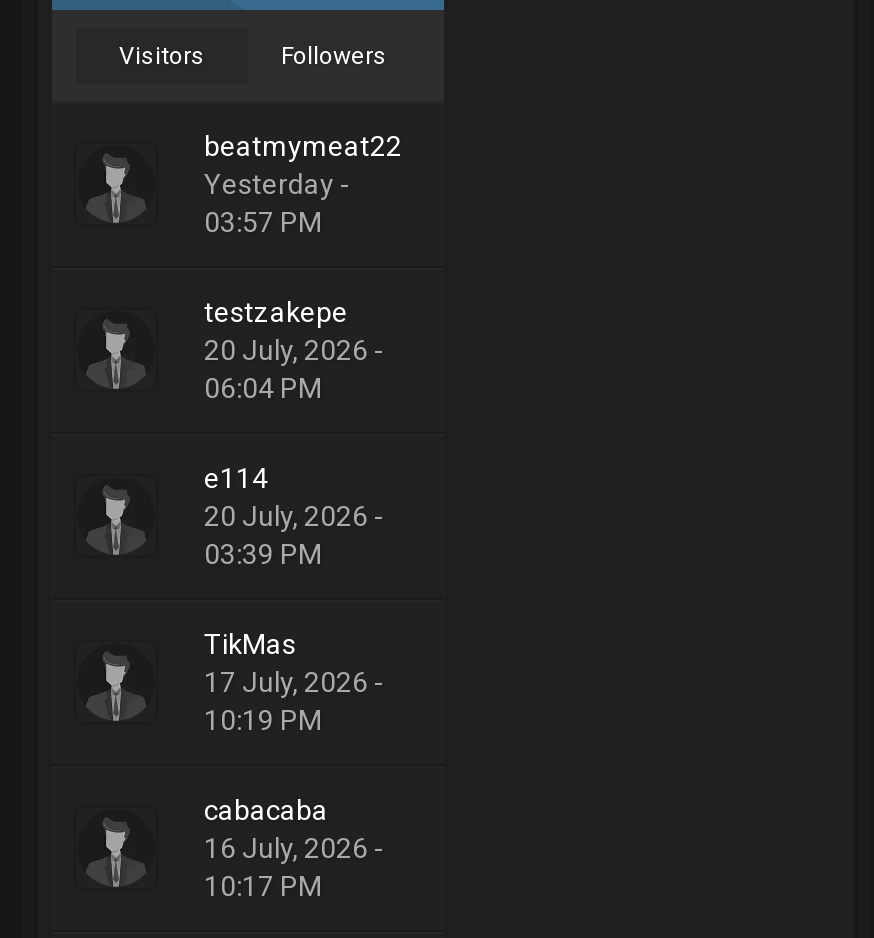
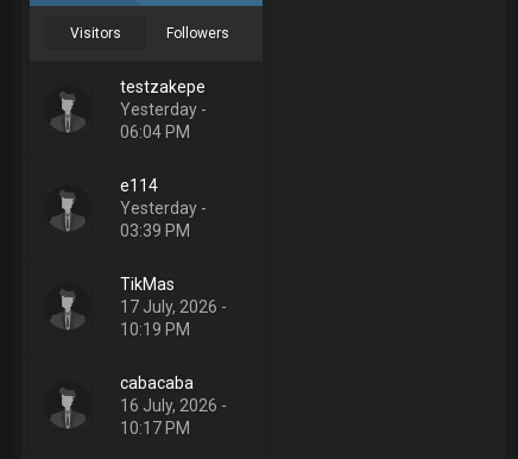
[204,130,402,238] beatmymeat22 | Yesterday - | 03:57 PM -> none
[204,334,384,366] 20 July, 2026 - -> [120,100,207,119] Yesterday -
[204,500,384,532] 20 July, 2026 - -> [120,198,207,217] Yesterday -

